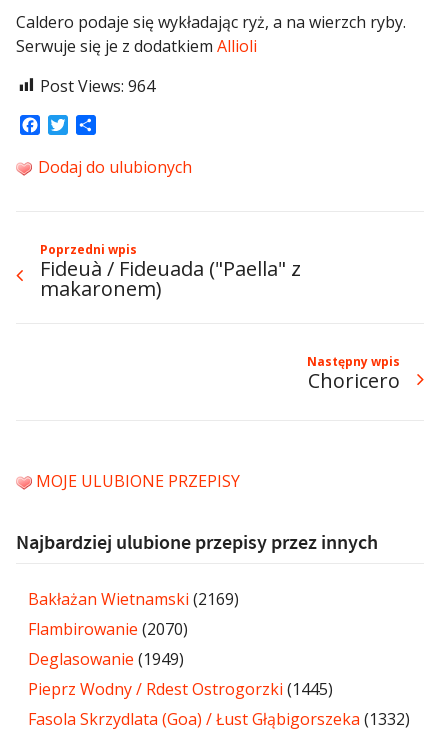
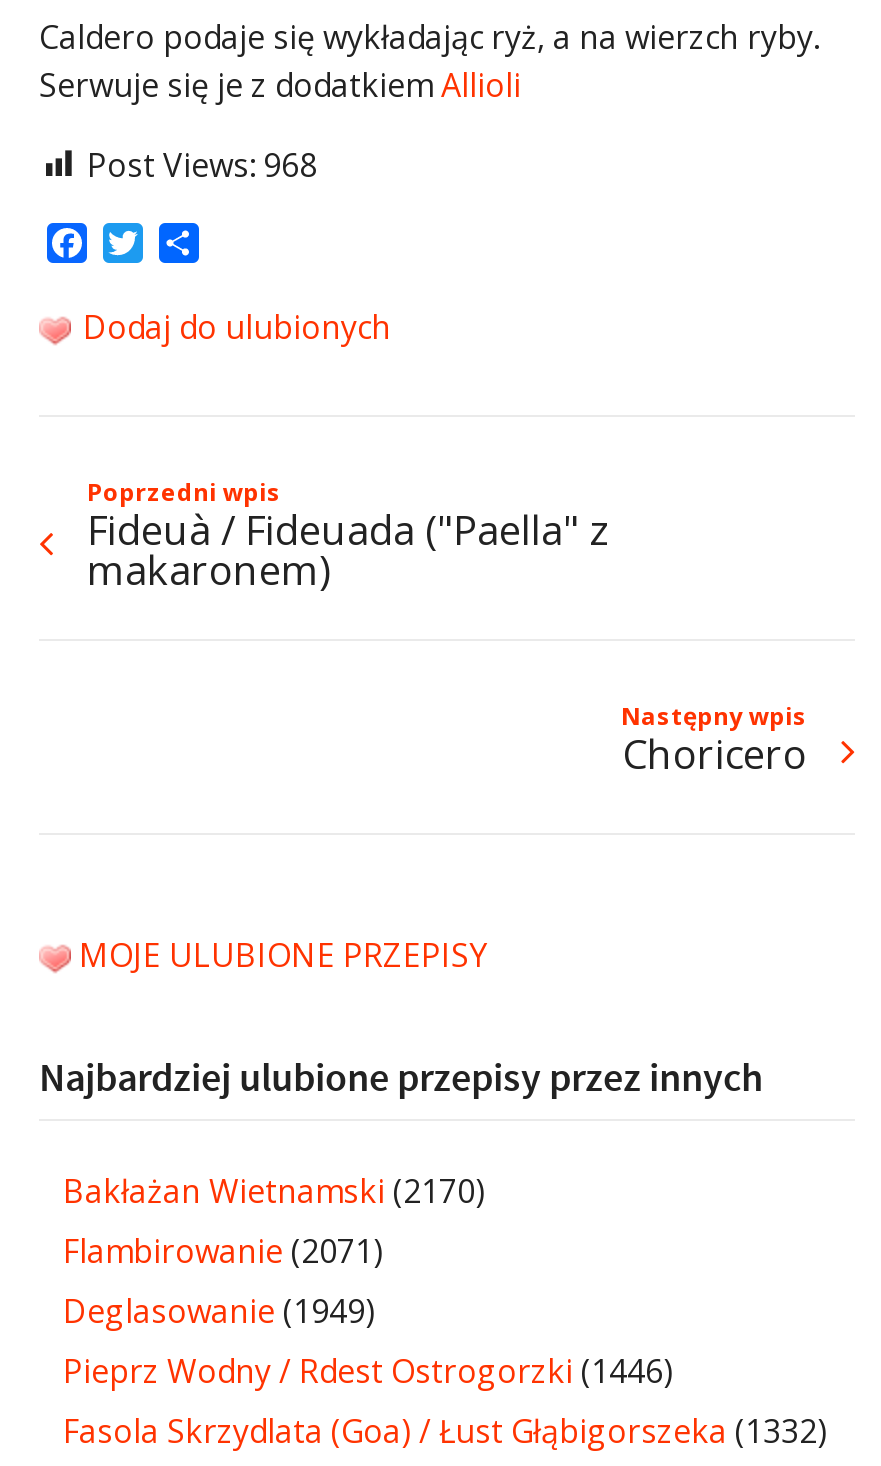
[40,74,155,96] Post Views: 964 -> [87,142,317,186] Post Views: 968
[28,588,239,610] Bakłażan Wietnamski (2169) -> [63,1169,485,1213] Bakłażan Wietnamski (2170)
[28,618,188,640] Flambirowanie (2070) -> [63,1229,383,1273] Flambirowanie (2071)
[28,678,333,700] Pieprz Wodny / Rdest Ostrogorzki (1445) -> [63,1349,673,1393] Pieprz Wodny / Rdest Ostrogorzki (1446)

